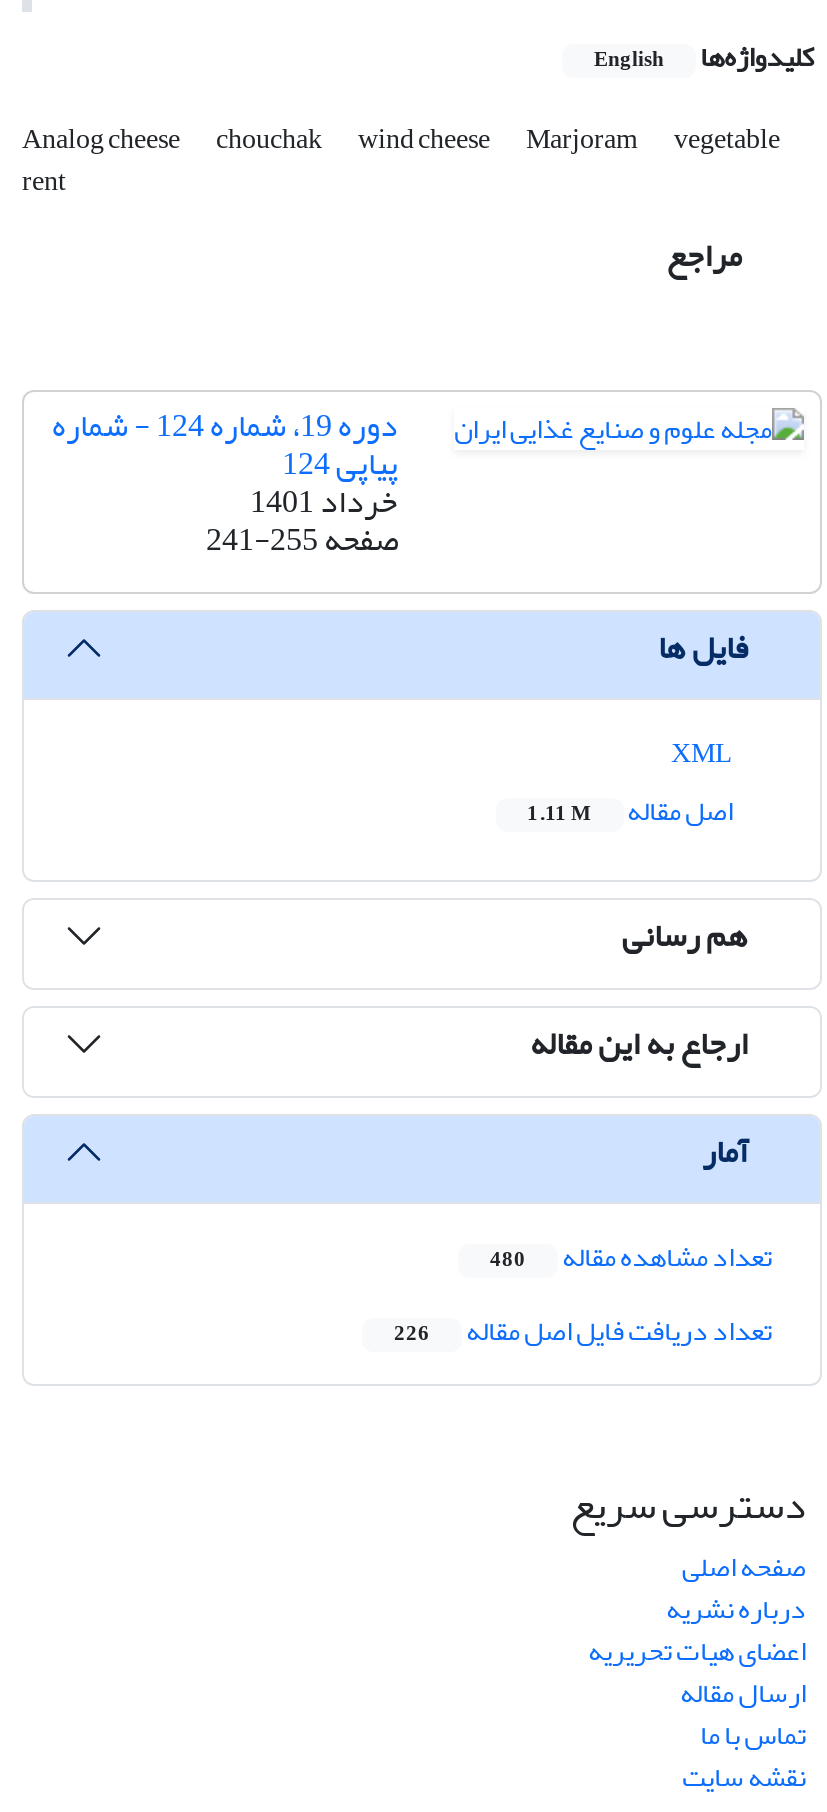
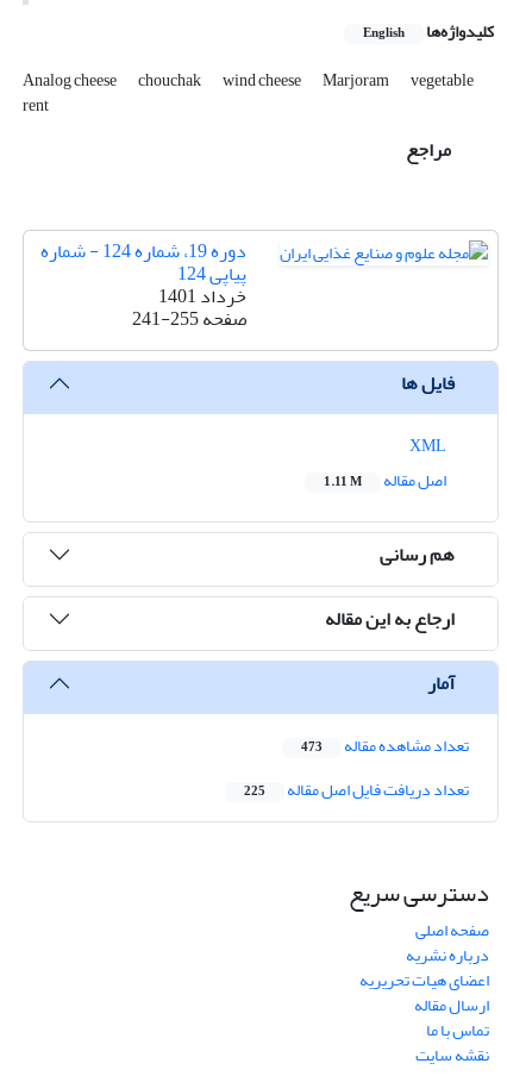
[490,1231,772,1285] تعداد مشاهده مقاله 480 -> [301,730,469,762] تعداد مشاهده مقاله 473
[394,1305,772,1359] تعداد دریافت فایل اصل مقاله 226 -> [244,774,469,806] تعداد دریافت فایل اصل مقاله 225

